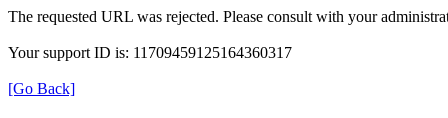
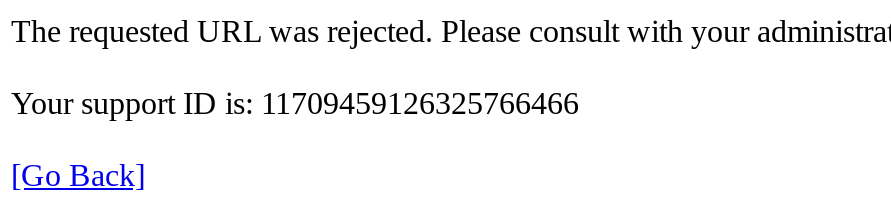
[8,44,292,61] Your support ID is: 11709459125164360317 -> [11,86,579,120] Your support ID is: 11709459126325766466

